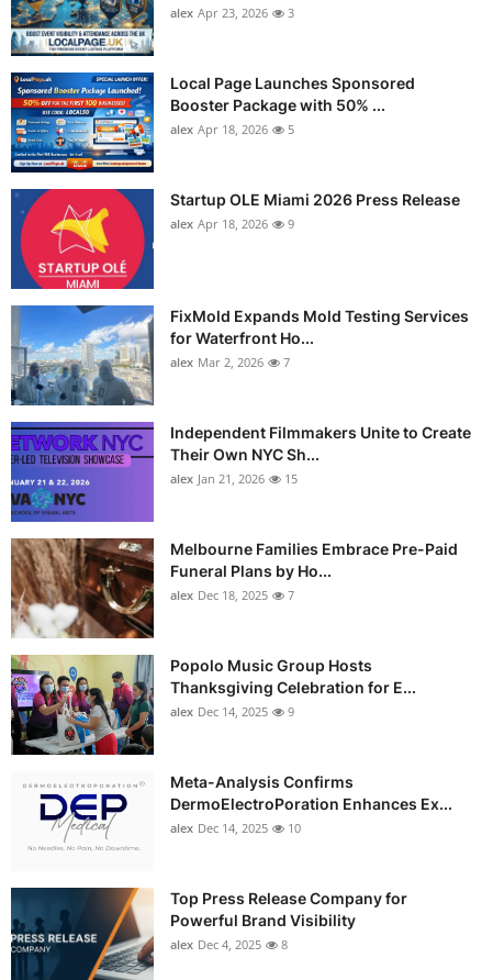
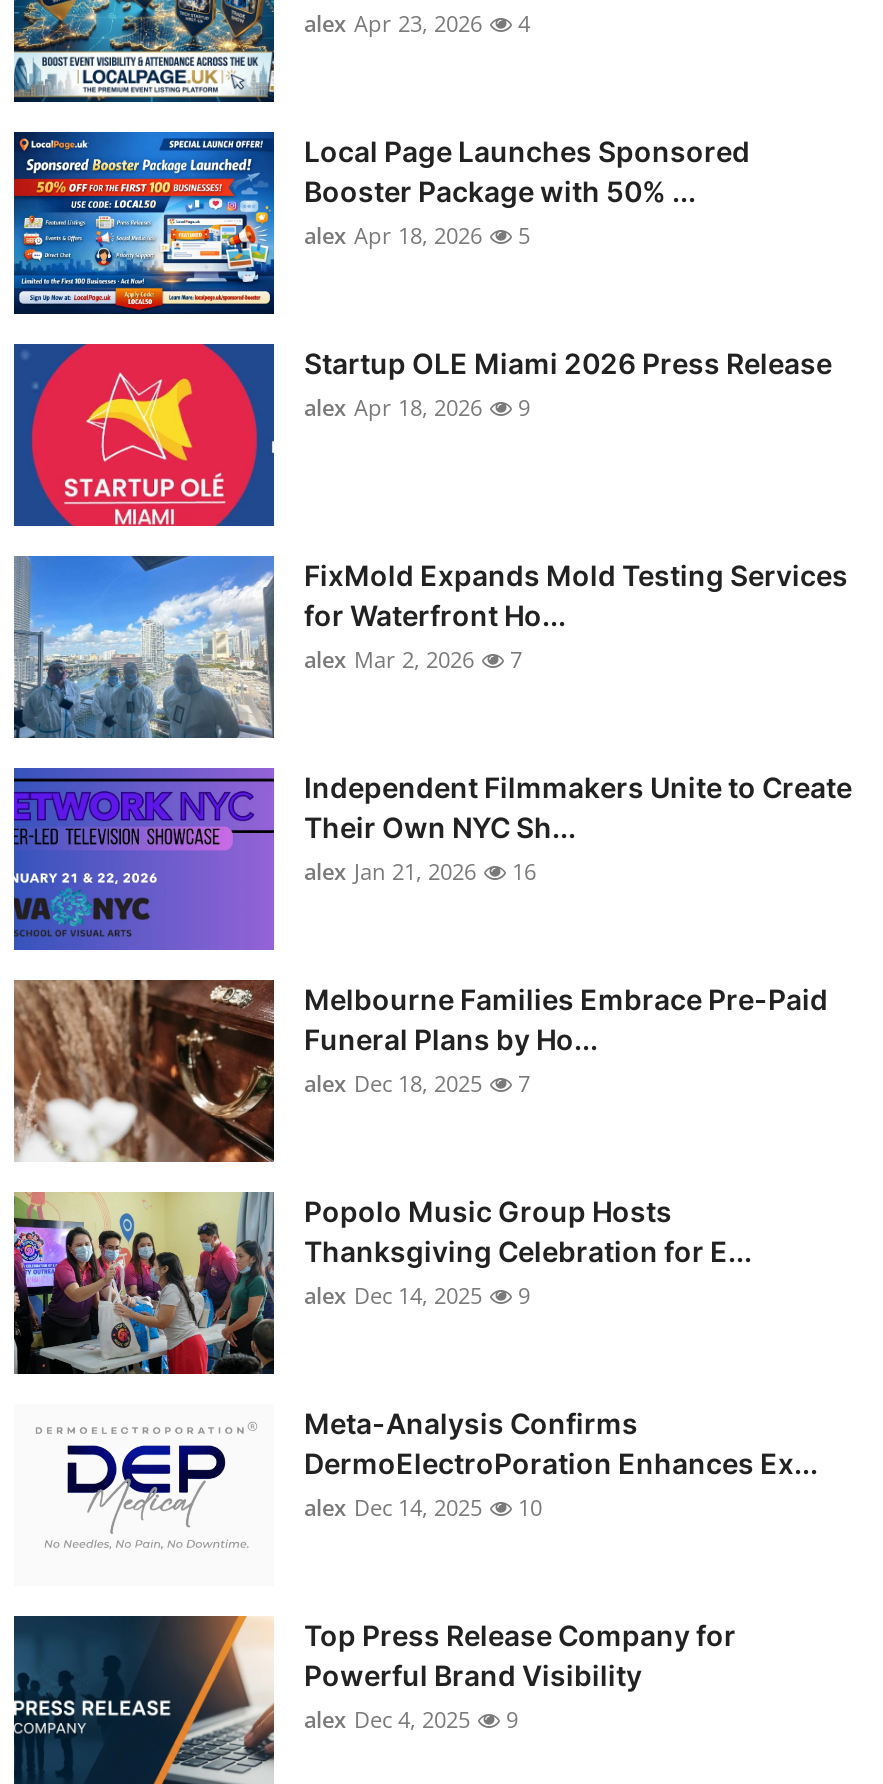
[170,4,294,21] alex Apr 23, 2026 3 -> [304,8,530,38] alex Apr 23, 2026 4
[170,470,298,487] alex Jan 21, 2026 15 -> [304,856,536,886] alex Jan 21, 2026 16
[170,936,288,953] alex Dec 4, 2025 8 -> [304,1704,518,1734] alex Dec 4, 2025 9

